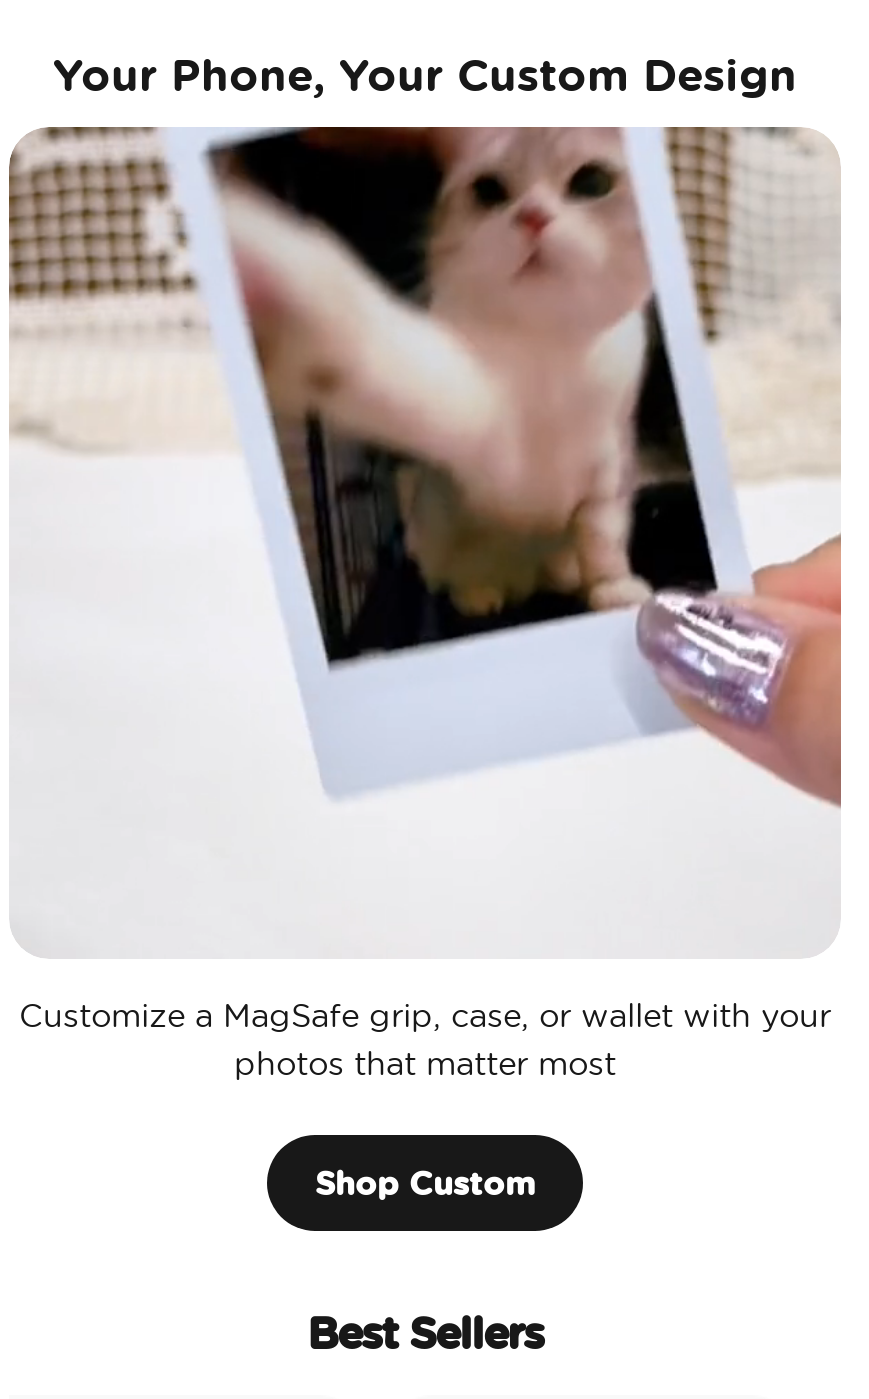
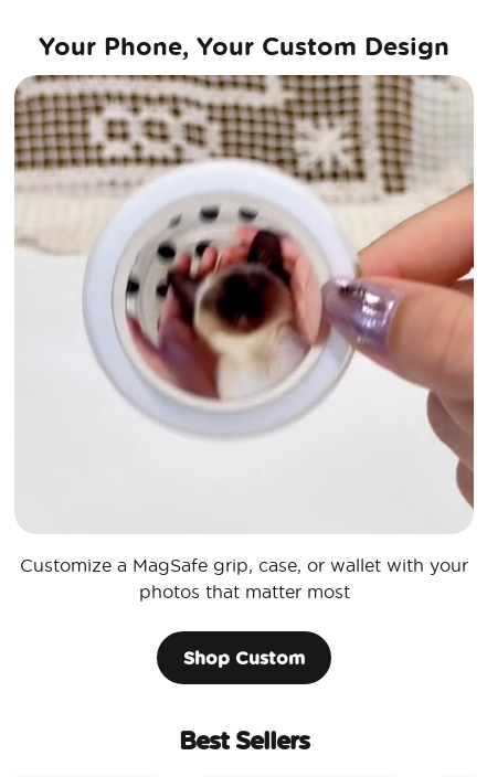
[133,127,841,909] [image] -> [83,74,475,509] [image]

